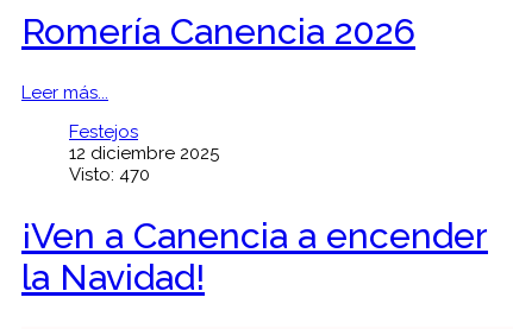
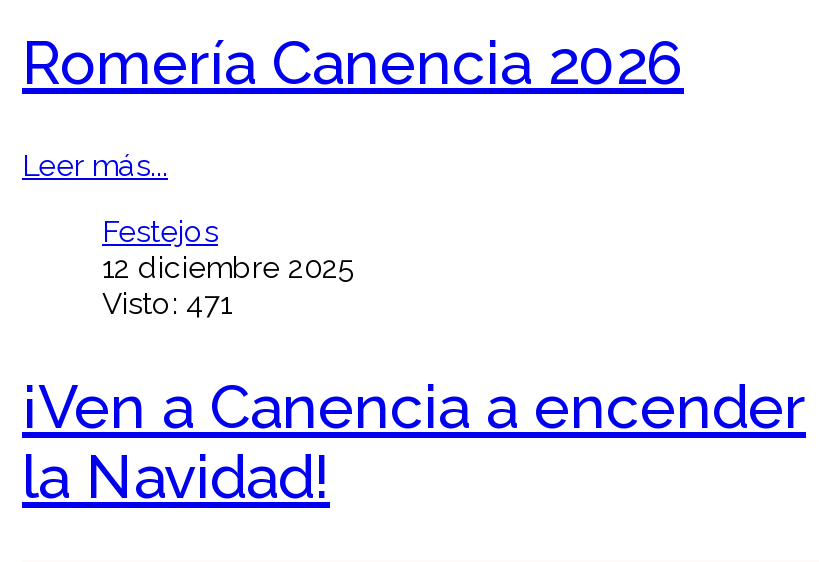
[69,163,150,185] Visto: 470 -> [102,285,232,321] Visto: 471

